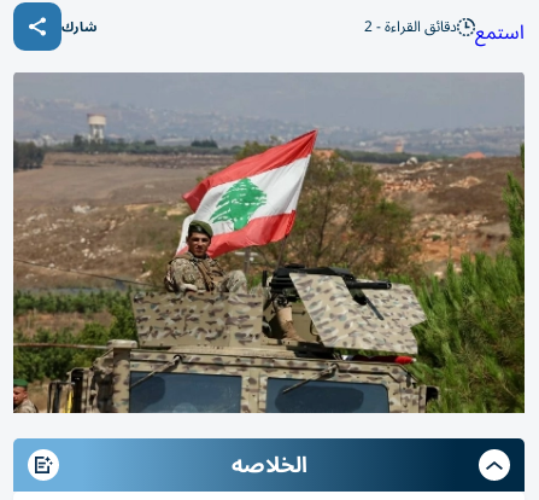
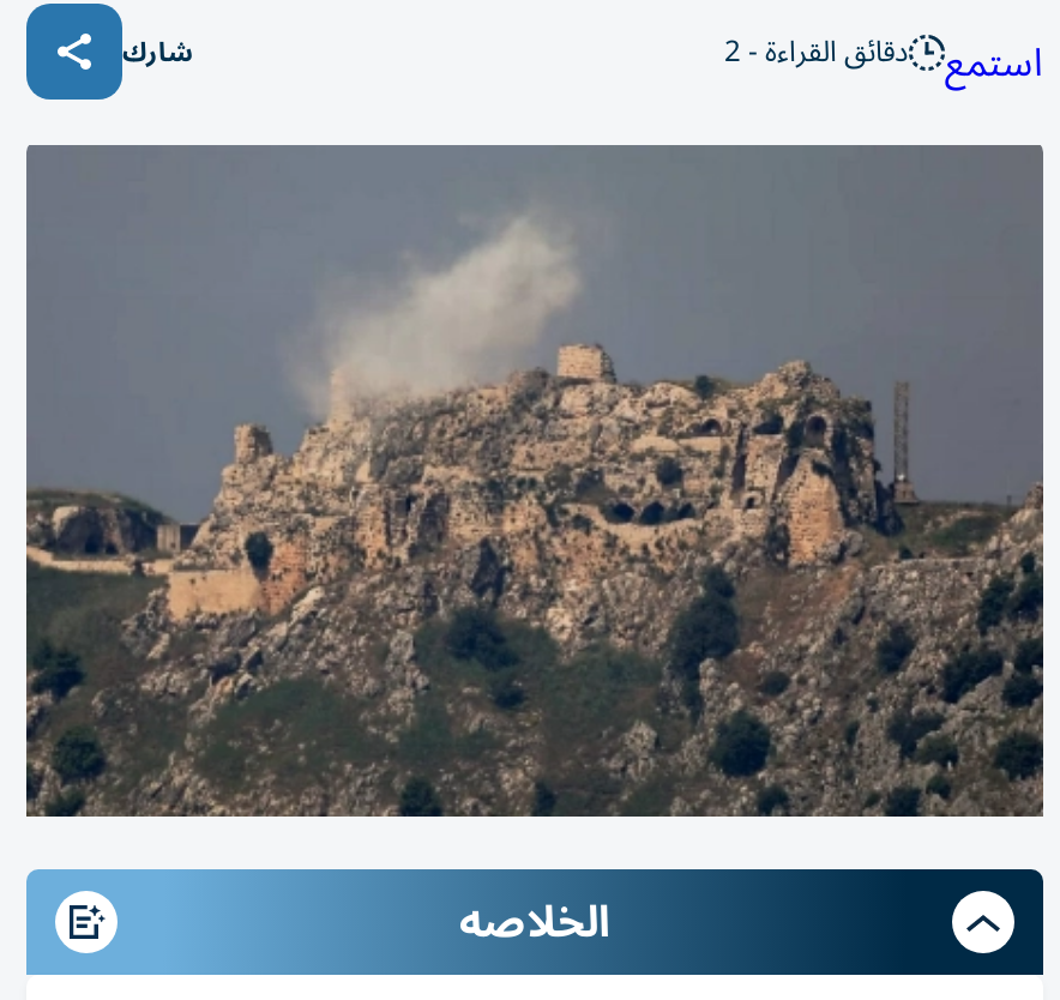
[12,76,525,414] [image] -> [24,147,1043,819] [image]

